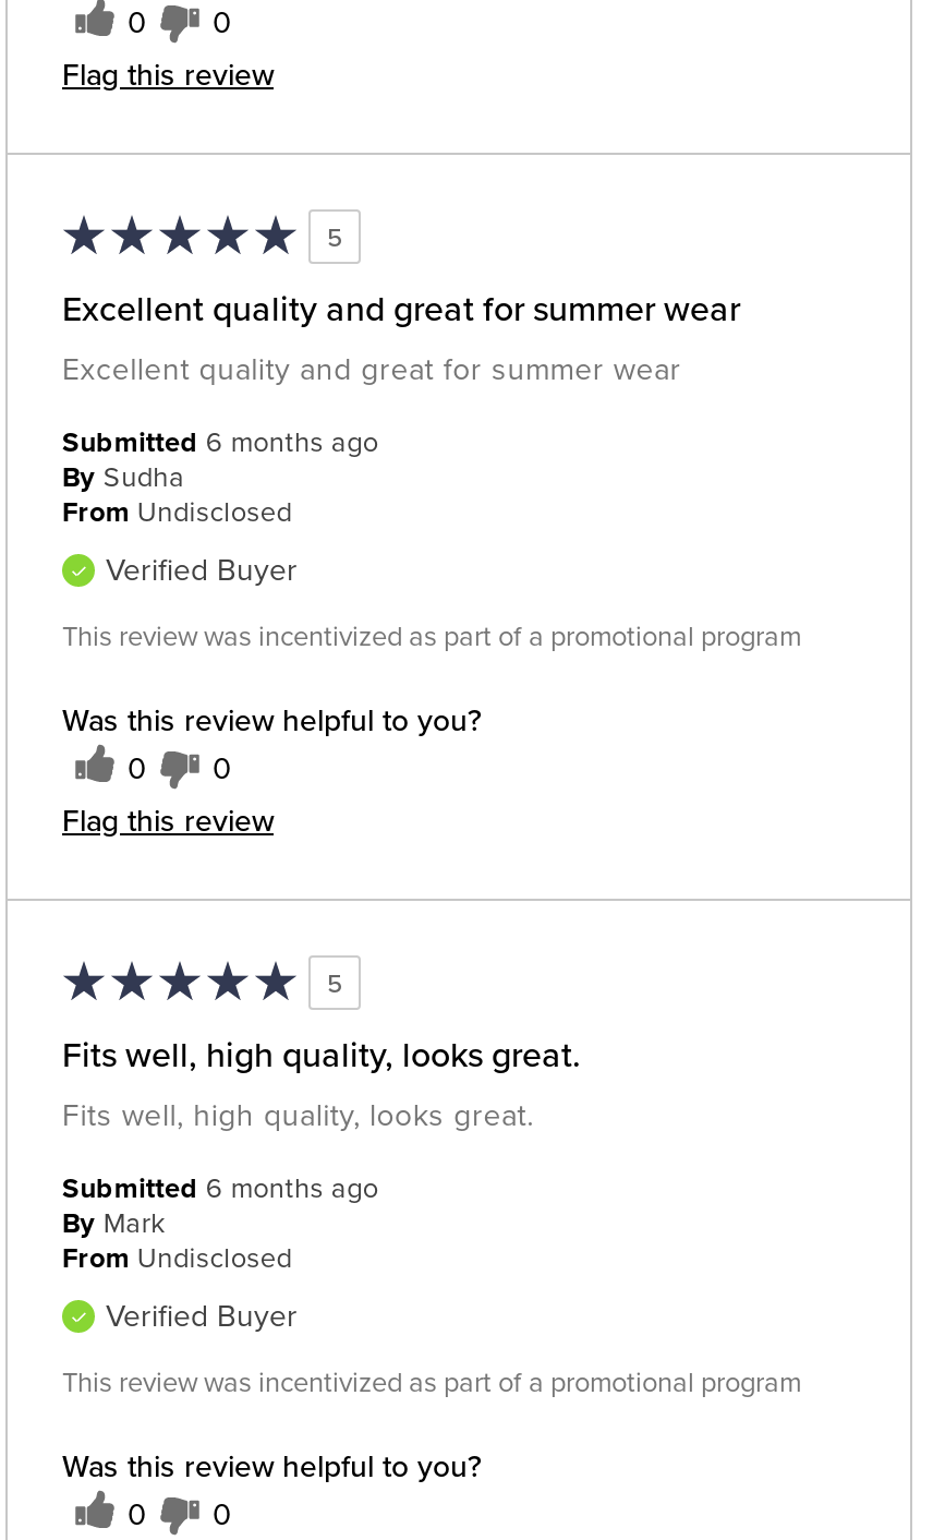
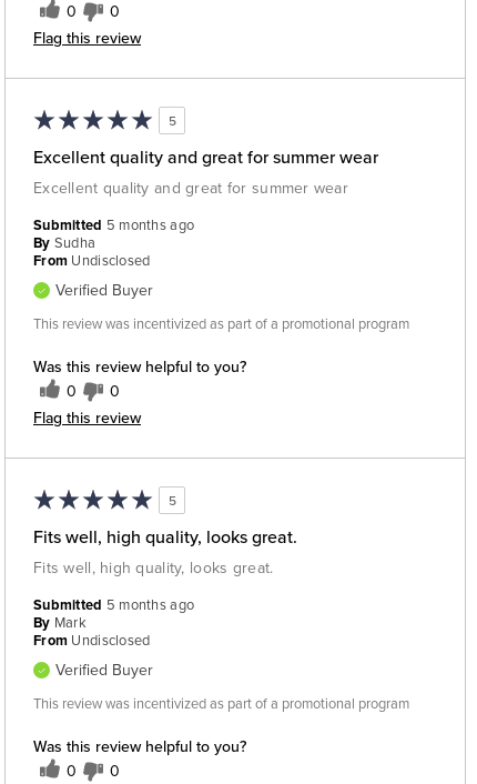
[62,425,379,460] Submitted 6 months ago -> [33,217,194,234] Submitted 5 months ago
[62,1171,379,1206] Submitted 6 months ago -> [33,596,194,614] Submitted 5 months ago

